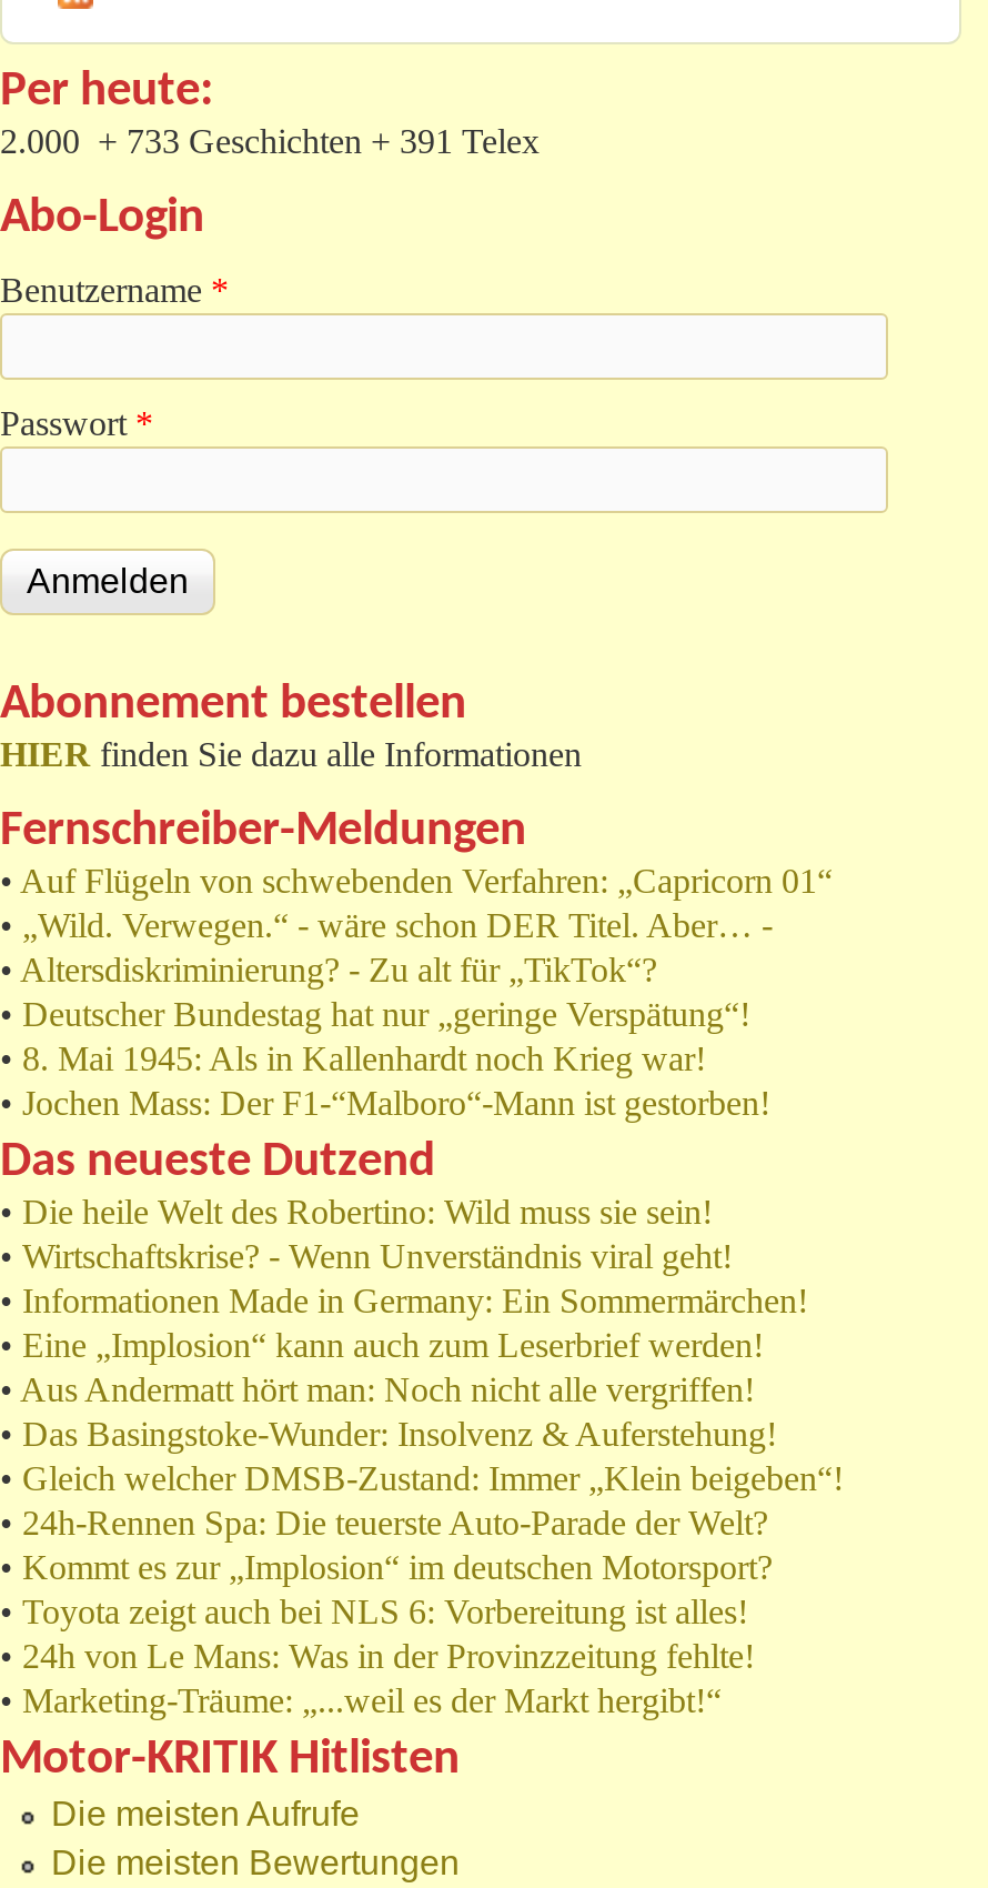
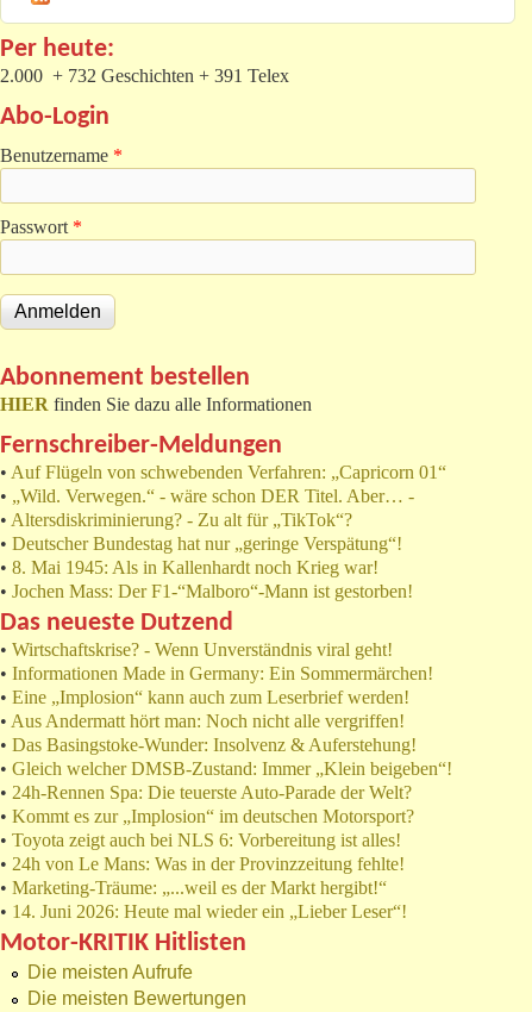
[0,123,540,161] 2.000 + 733 Geschichten + 391 Telex -> [0,66,289,86] 2.000 + 732 Geschichten + 391 Telex
[0,1194,713,1231] • Die heile Welt des Robertino: Wild muss sie sein! -> none
moved [0,1238,844,1720] -> [0,640,452,898]: • Wirtschaftskrise? - Wenn Unverständnis viral geht! | • Informationen Made in Germany: Ein Sommermärchen! | • Eine „Implosion“ kann auch zum Leserbrief werden! | ... | • 24h von Le Mans: Was in der Provinzzeitung fehlte! | • Marketing-Träume: „...weil es der Markt hergibt!“
none -> [0,902,407,922] • 14. Juni 2026: Heute mal wieder ein „Lieber Leser“!

